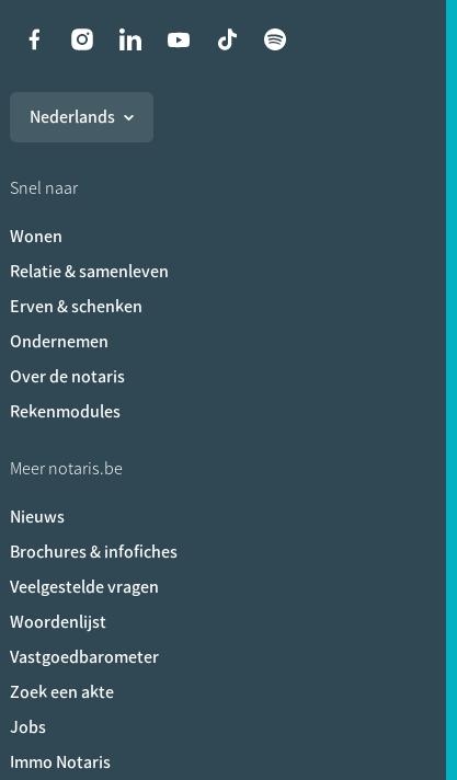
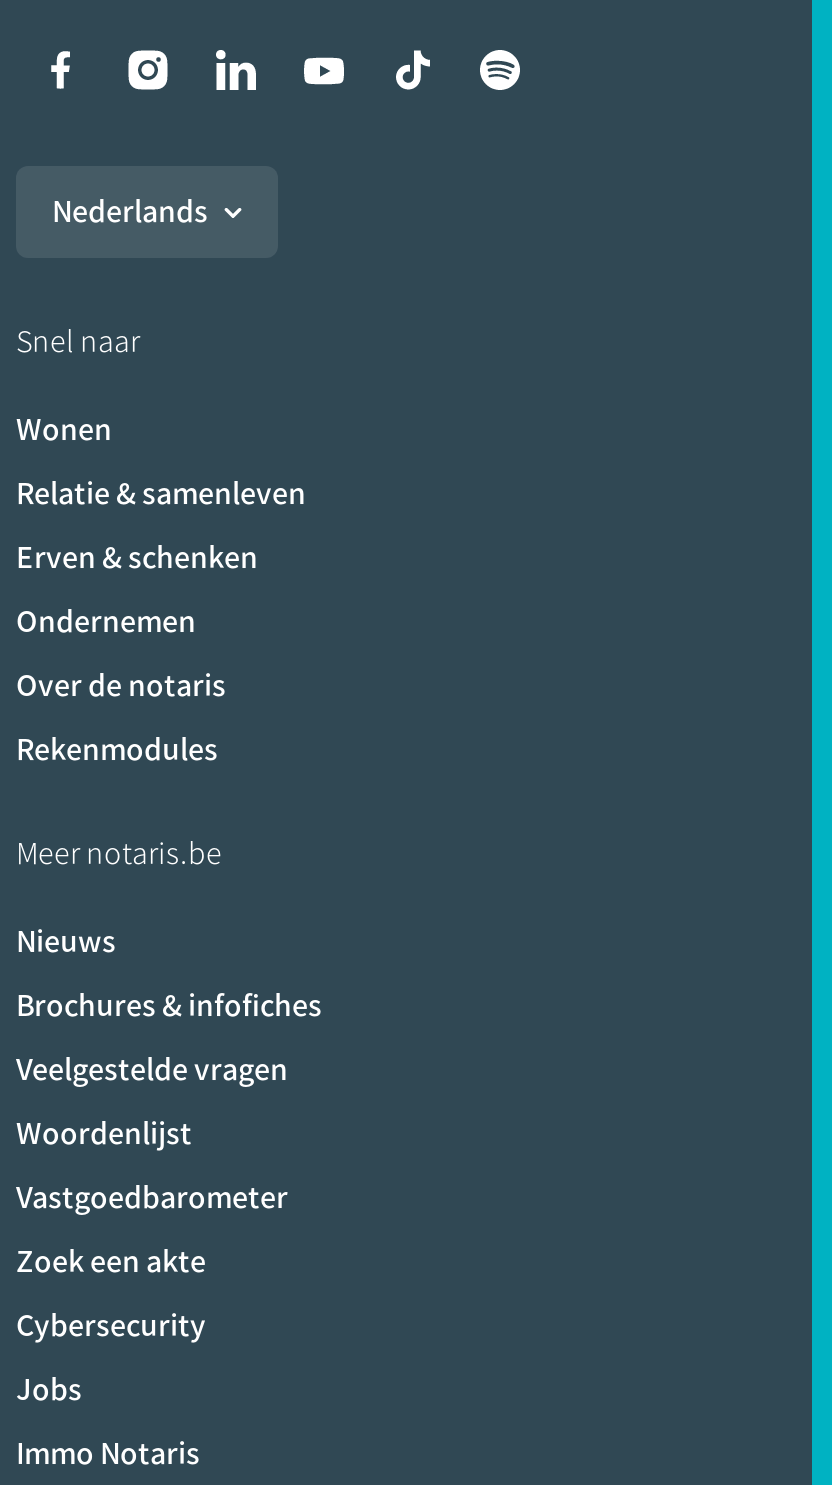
none -> [16,1306,206,1344] Cybersecurity

